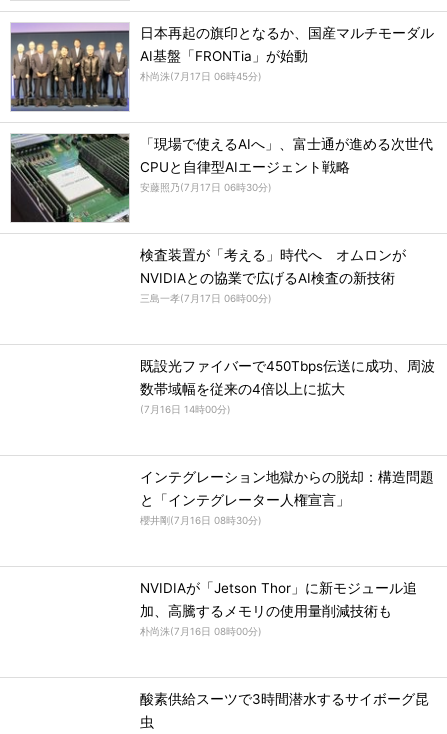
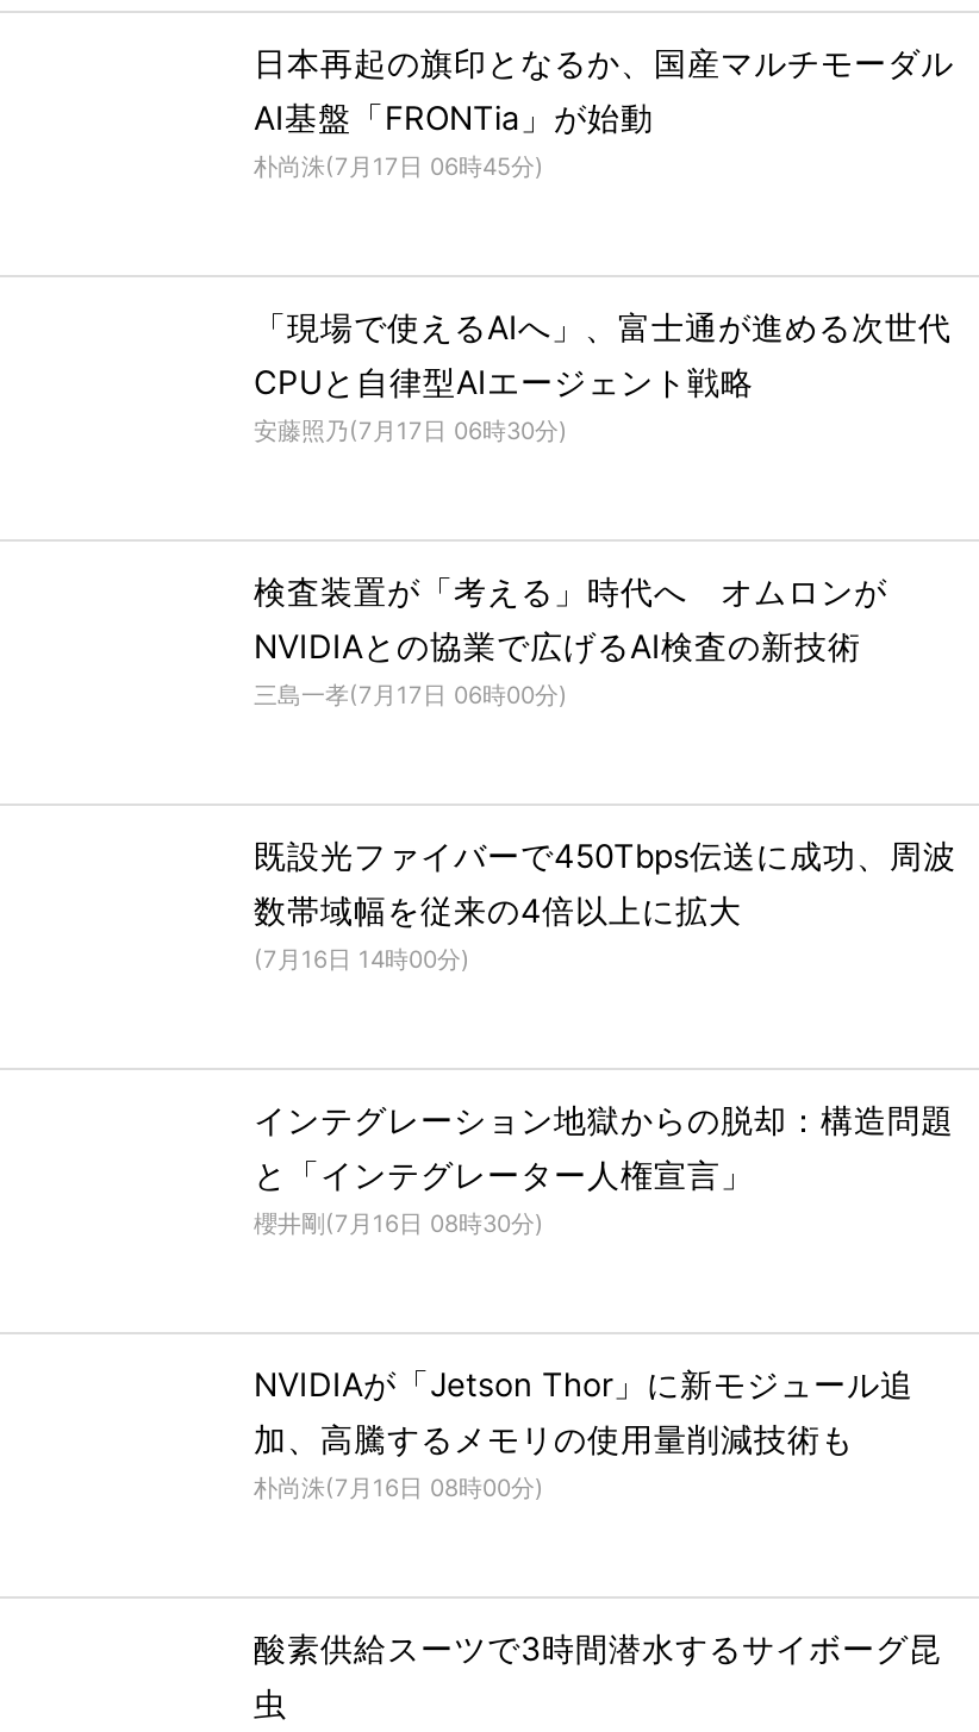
[10,22,130,112] [image] -> none
[10,133,130,223] [image] -> none

